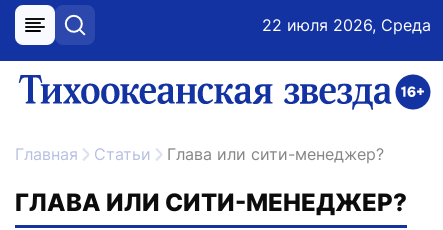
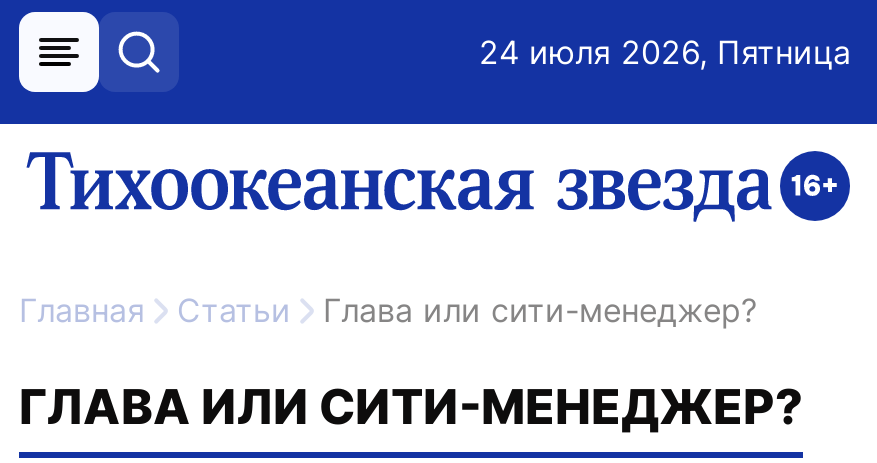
[262,15,431,35] 22 июля 2026, Среда -> [479,32,851,72] 24 июля 2026, Пятница

